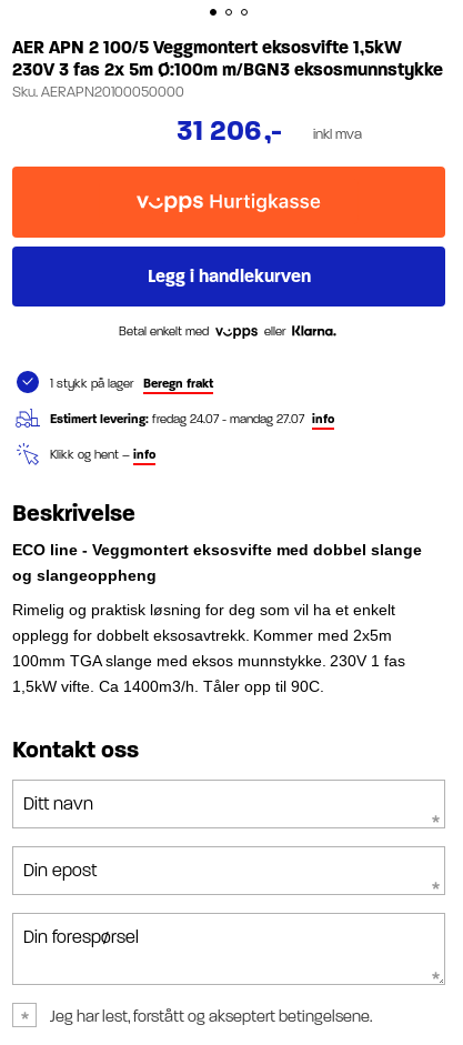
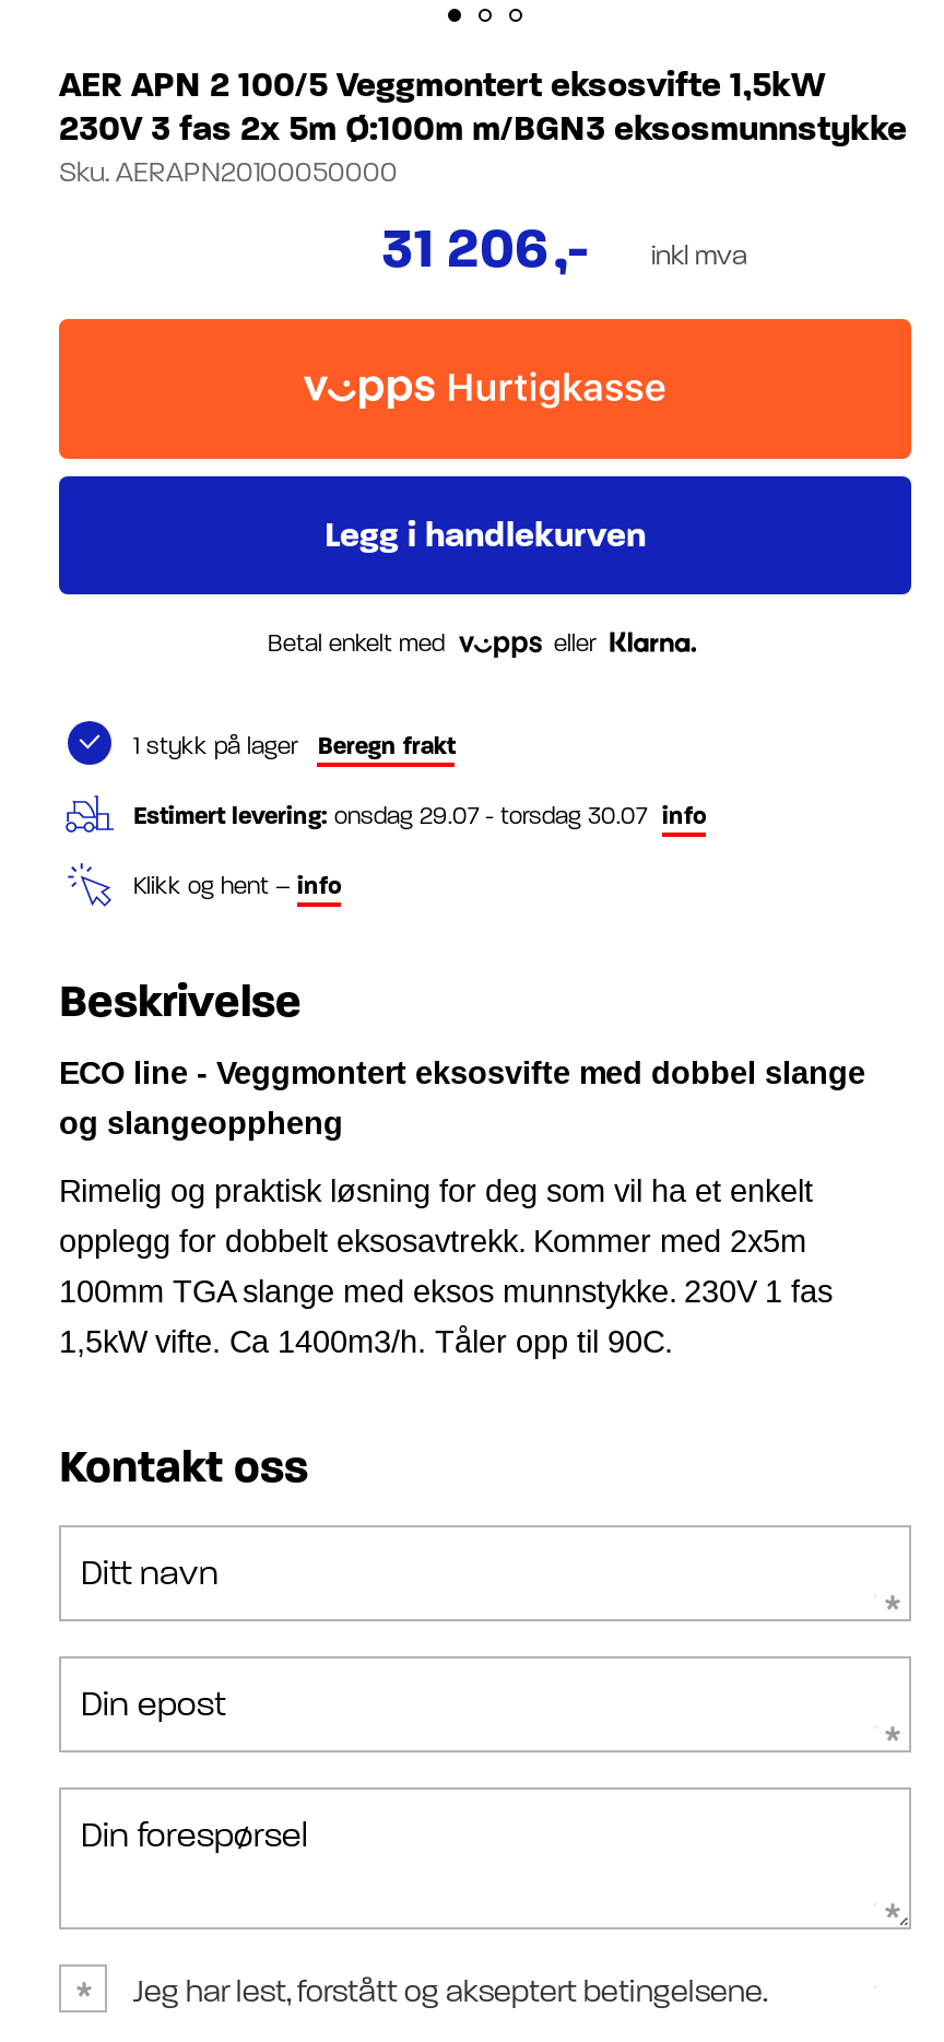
[50,412,334,427] Estimert levering: fredag 24.07 - mandag 27.07 info -> [133,803,706,831] Estimert levering: onsdag 29.07 - torsdag 30.07 info

